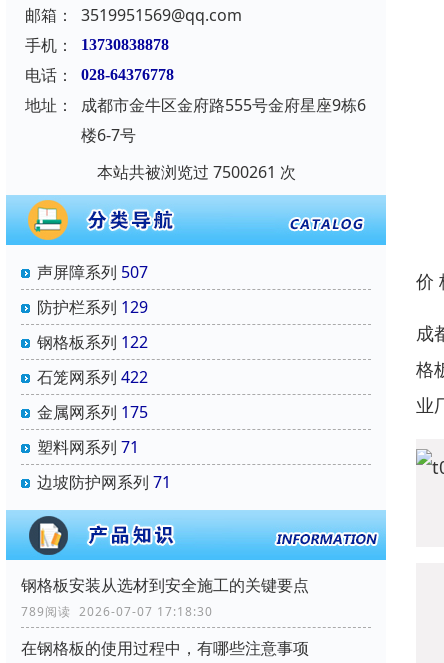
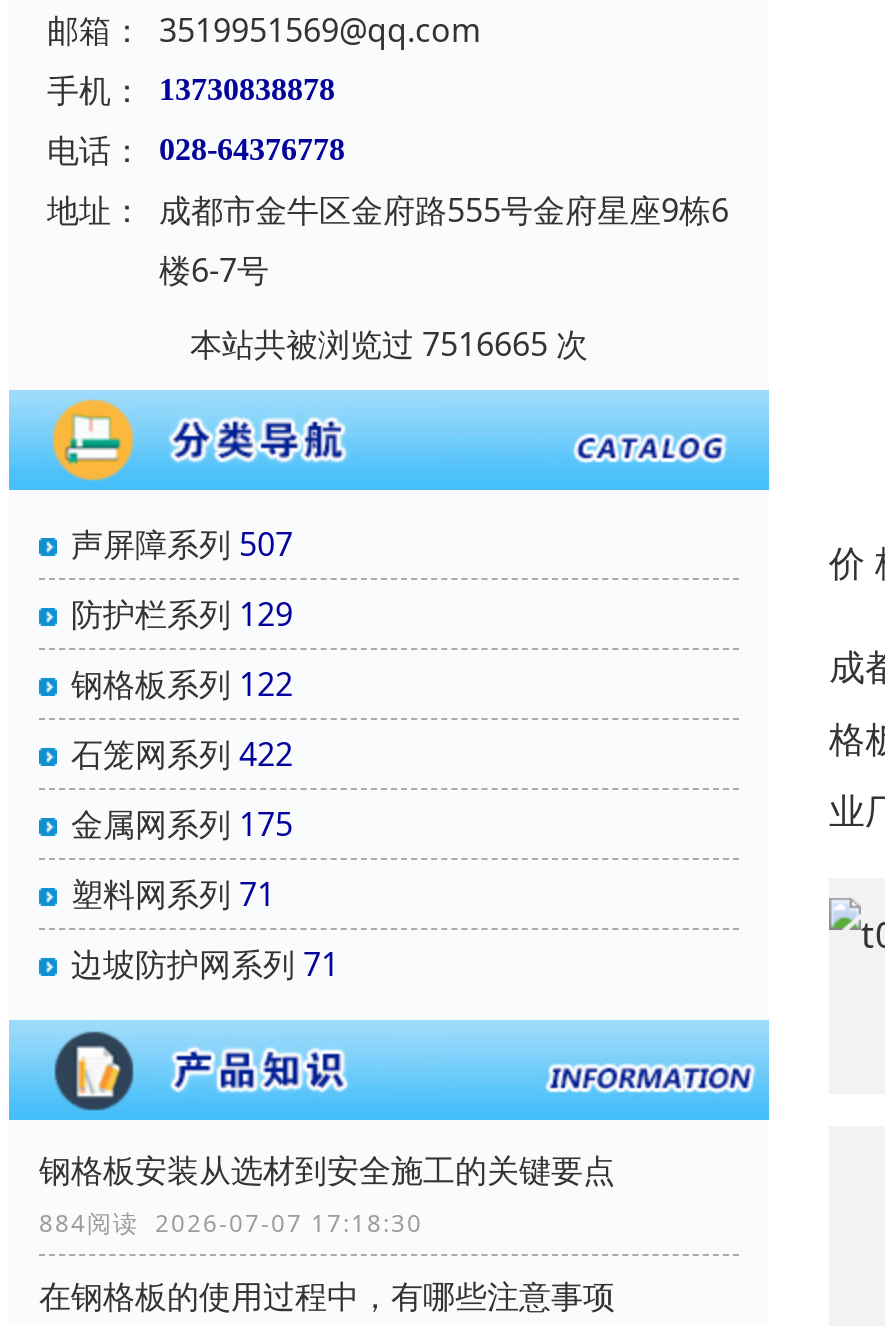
[96,161,295,183] 本站共被浏览过 7500261 次 -> [190,322,588,366] 本站共被浏览过 7516665 次
[21,603,213,620] 789阅读 2026-07-07 17:18:30 -> [39,1206,423,1240] 884阅读 2026-07-07 17:18:30

